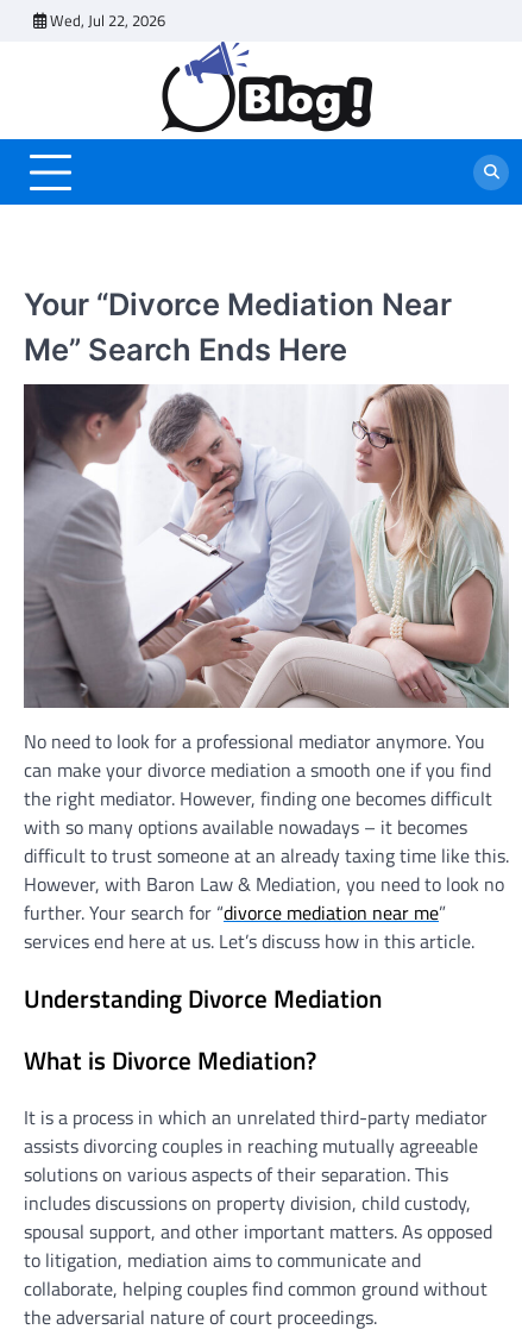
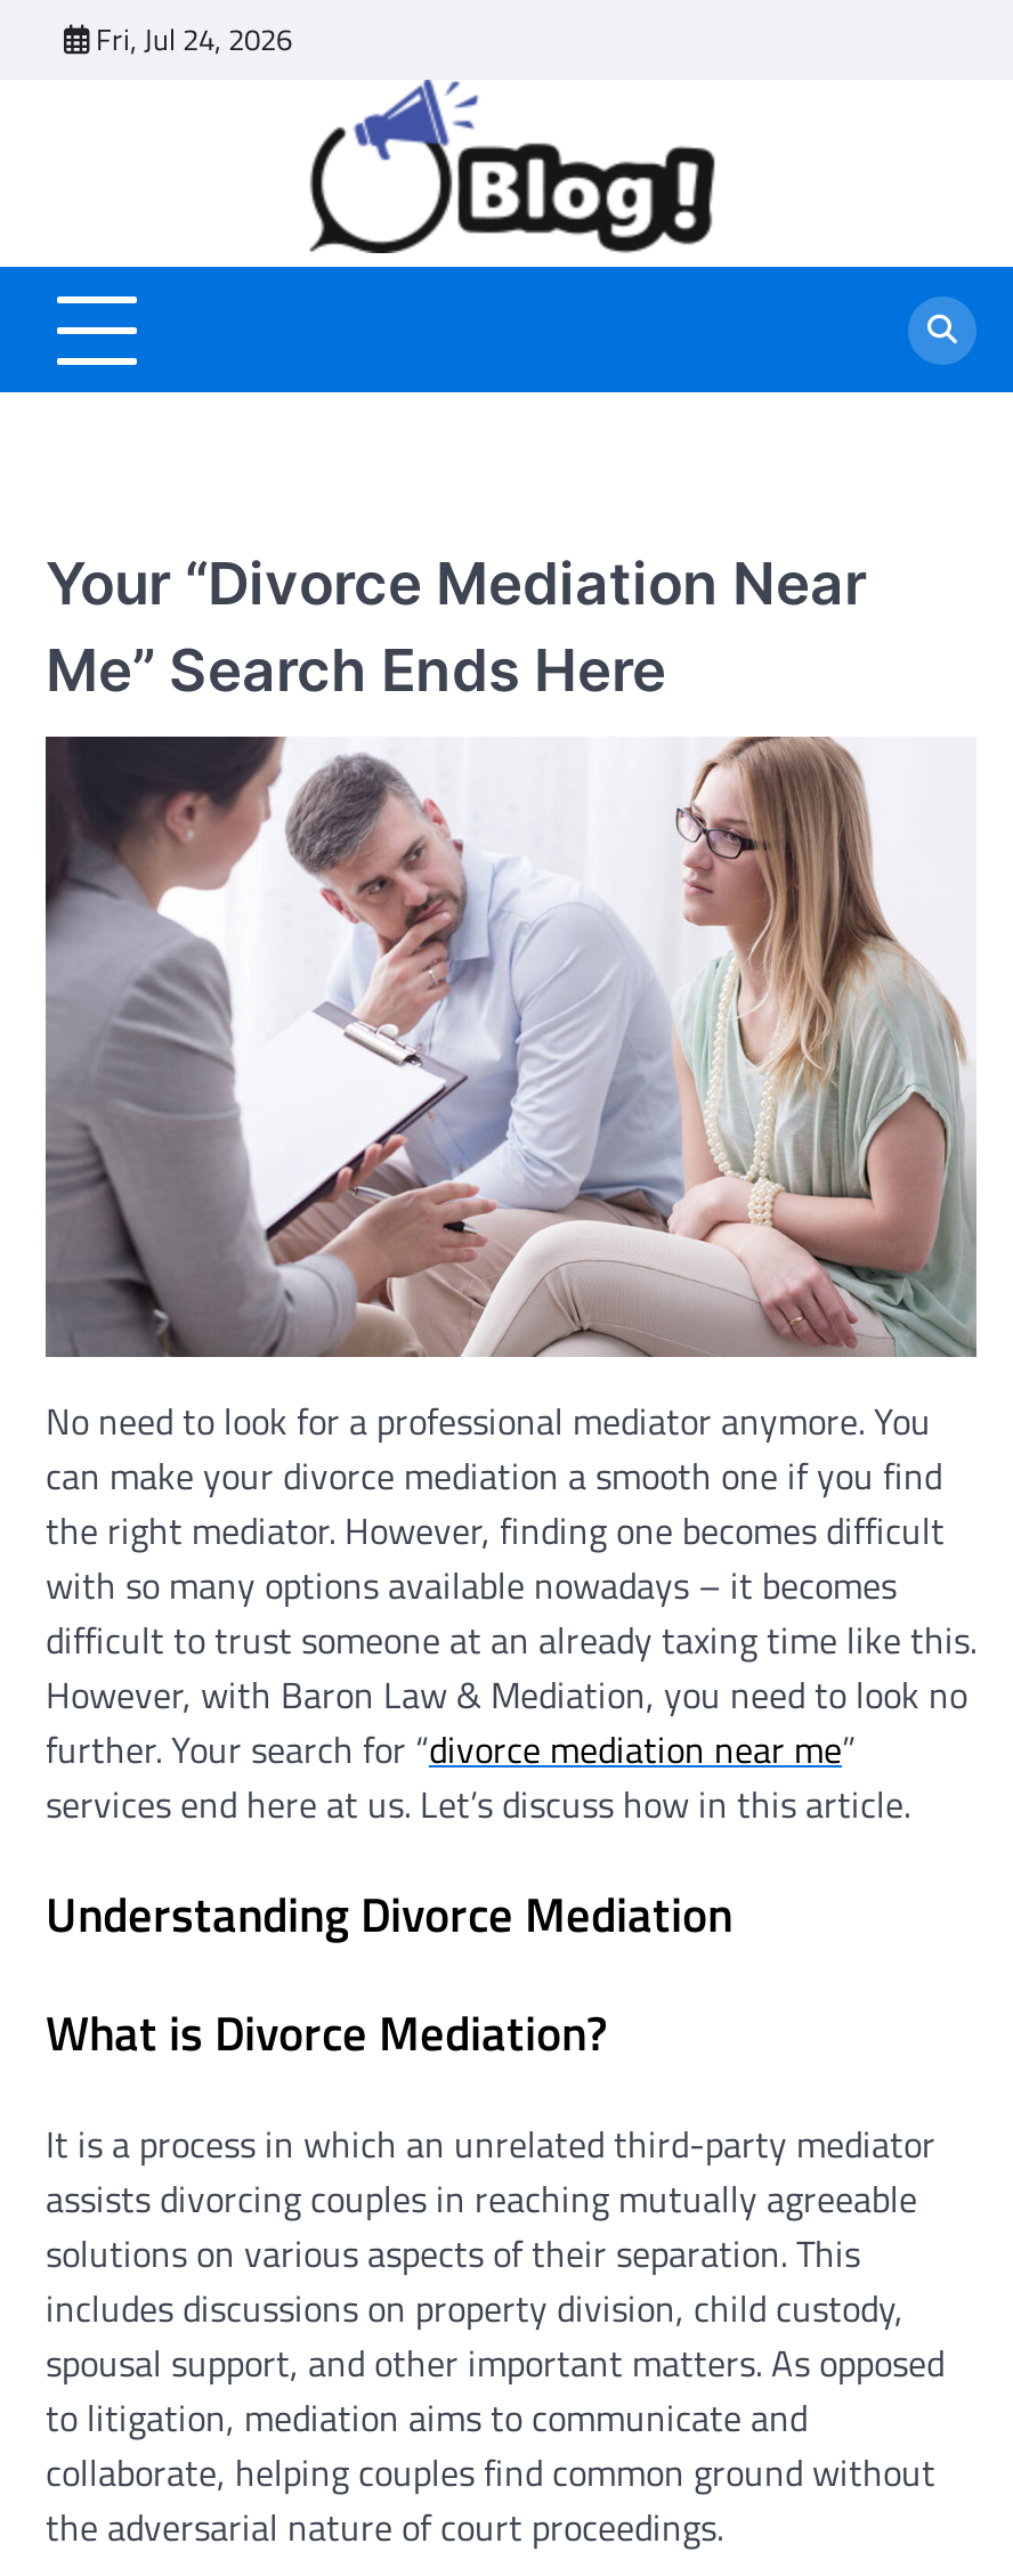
[50,8,165,32] Wed, Jul 22, 2026 -> [96,16,292,62] Fri, Jul 24, 2026

